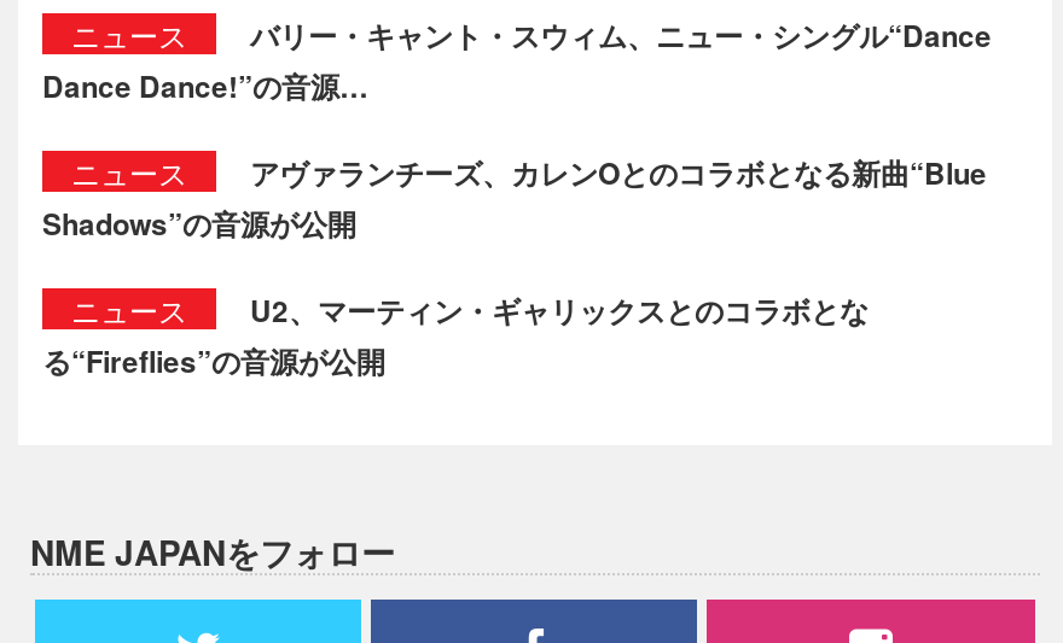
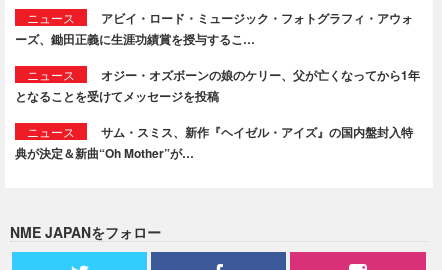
[42,14,992,108] バリー・キャント・スウィム、ニュー・シングル“Dance | Dance Dance!”の音源… -> [15,9,413,48] アビイ・ロード・ミュージック・フォトグラフィ・アウォ | ーズ、鋤田正義に生涯功績賞を授与するこ…
[42,151,987,245] アヴァランチーズ、カレンOとのコラボとなる新曲“Blue | Shadows”の音源が公開 -> [15,66,420,105] オジー・オズボーンの娘のケリー、父が亡くなってから1年 | となることを受けてメッセージを投稿
[42,289,869,383] U2、マーティン・ギャリックスとのコラボとな | る“Fireflies”の音源が公開 -> [15,123,413,162] サム・スミス、新作『ヘイゼル・アイズ』の国内盤封入特 | 典が決定＆新曲“Oh Mother”が…

